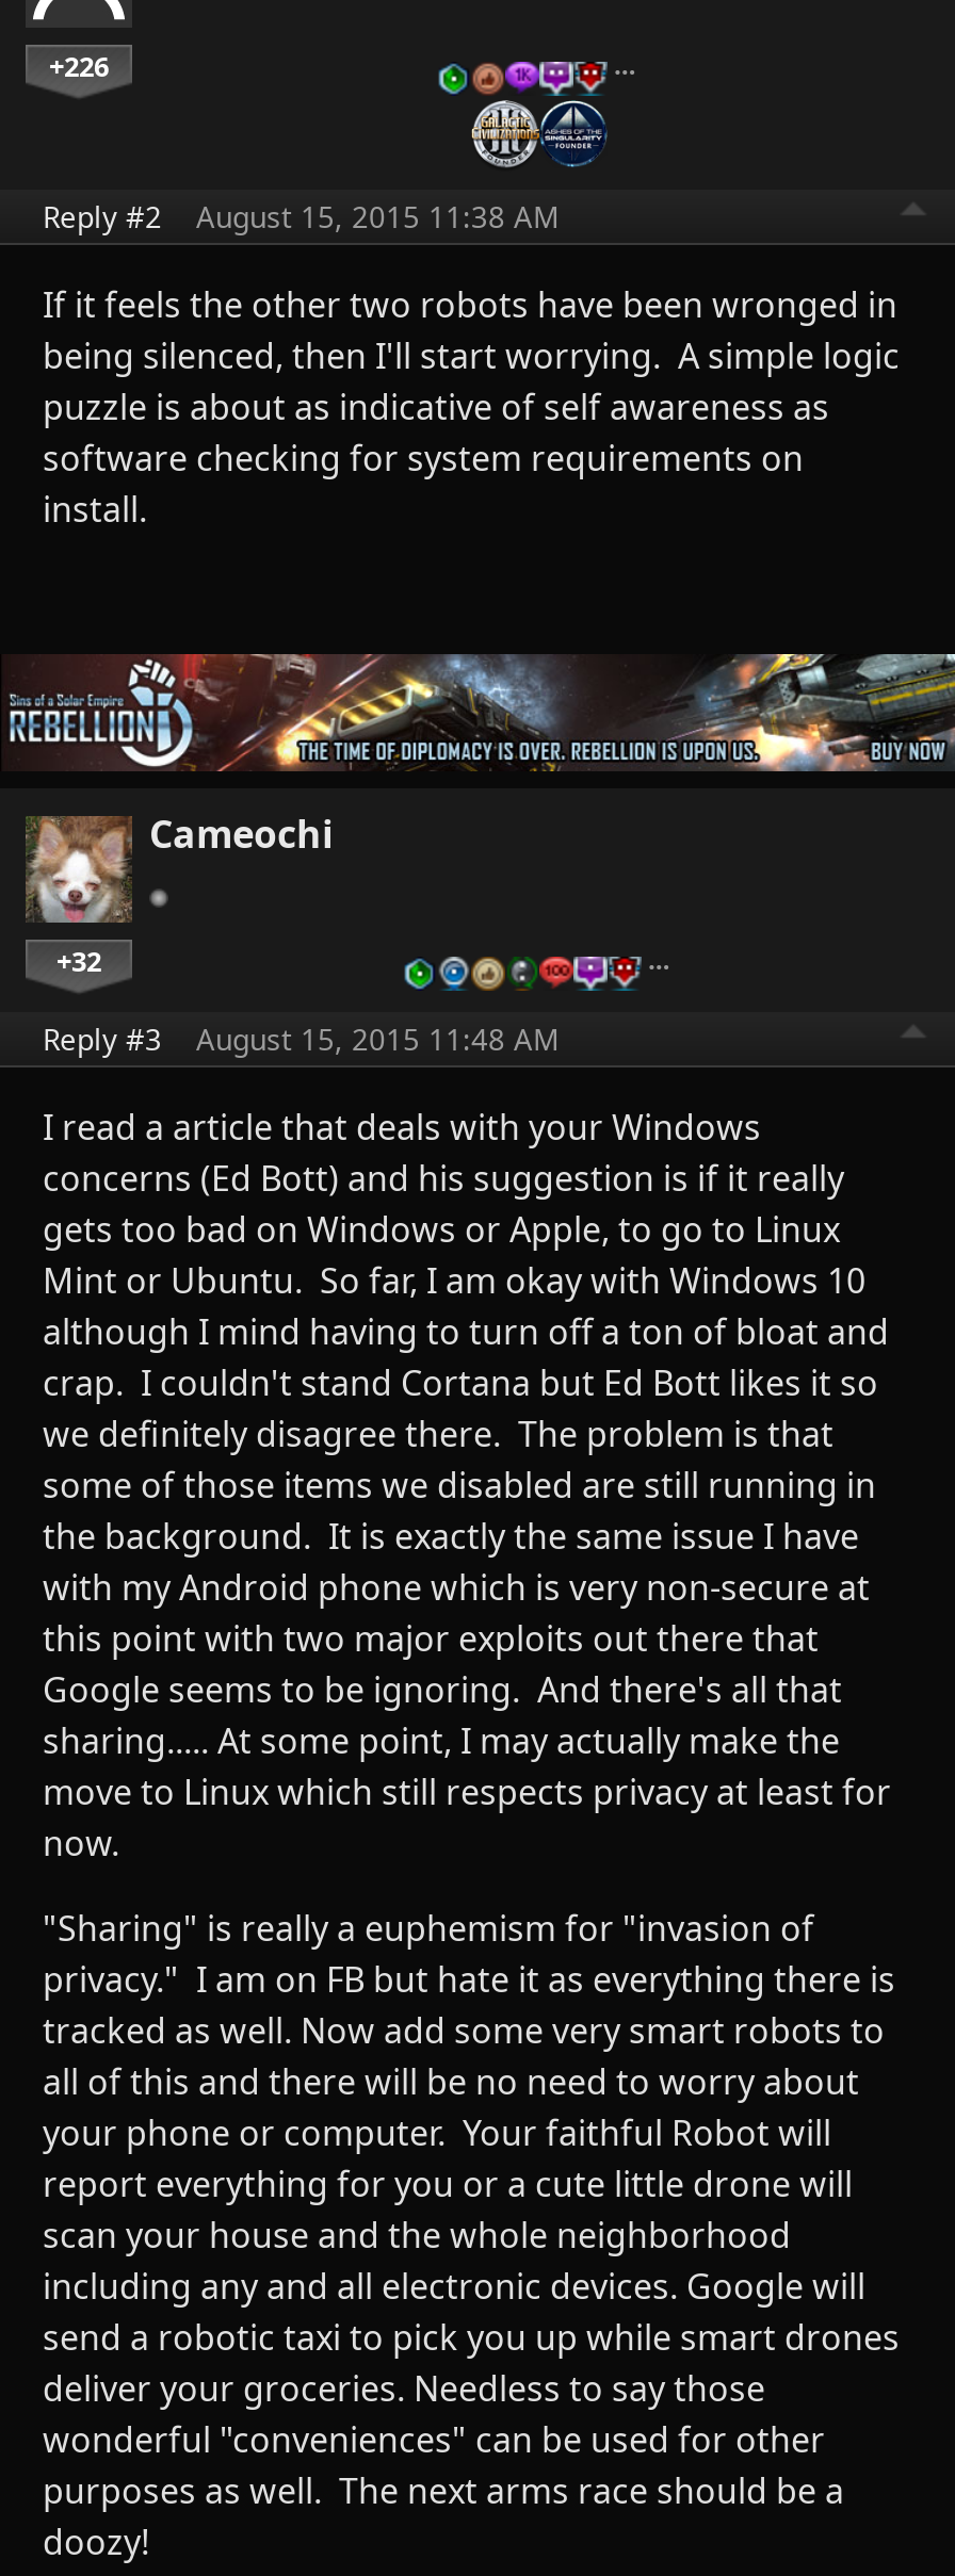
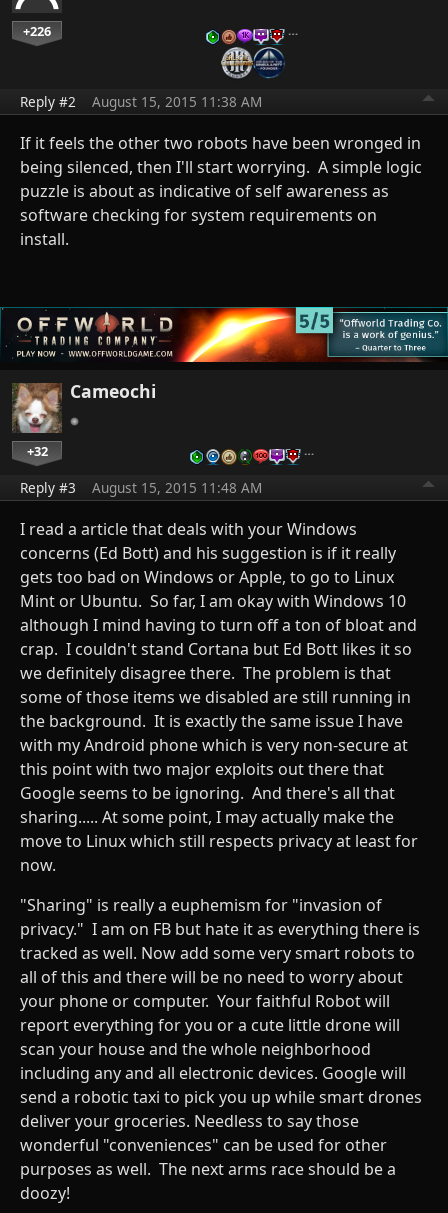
[6,652,949,773] [image] -> [3,306,445,363] [image]

